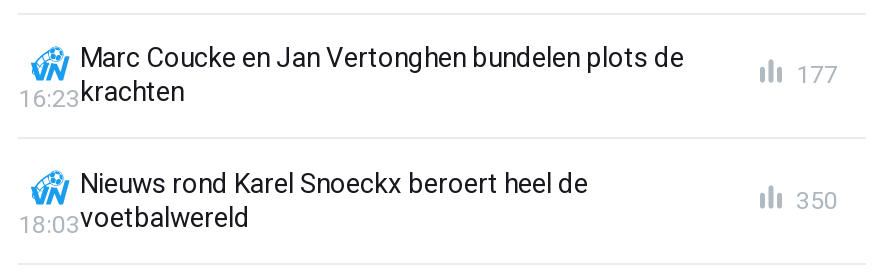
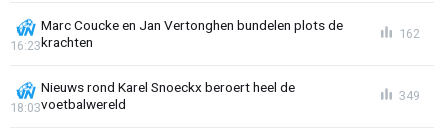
[790,60,838,90] 177 -> [396,26,420,41] 162
[790,185,838,215] 350 -> [396,88,420,103] 349

